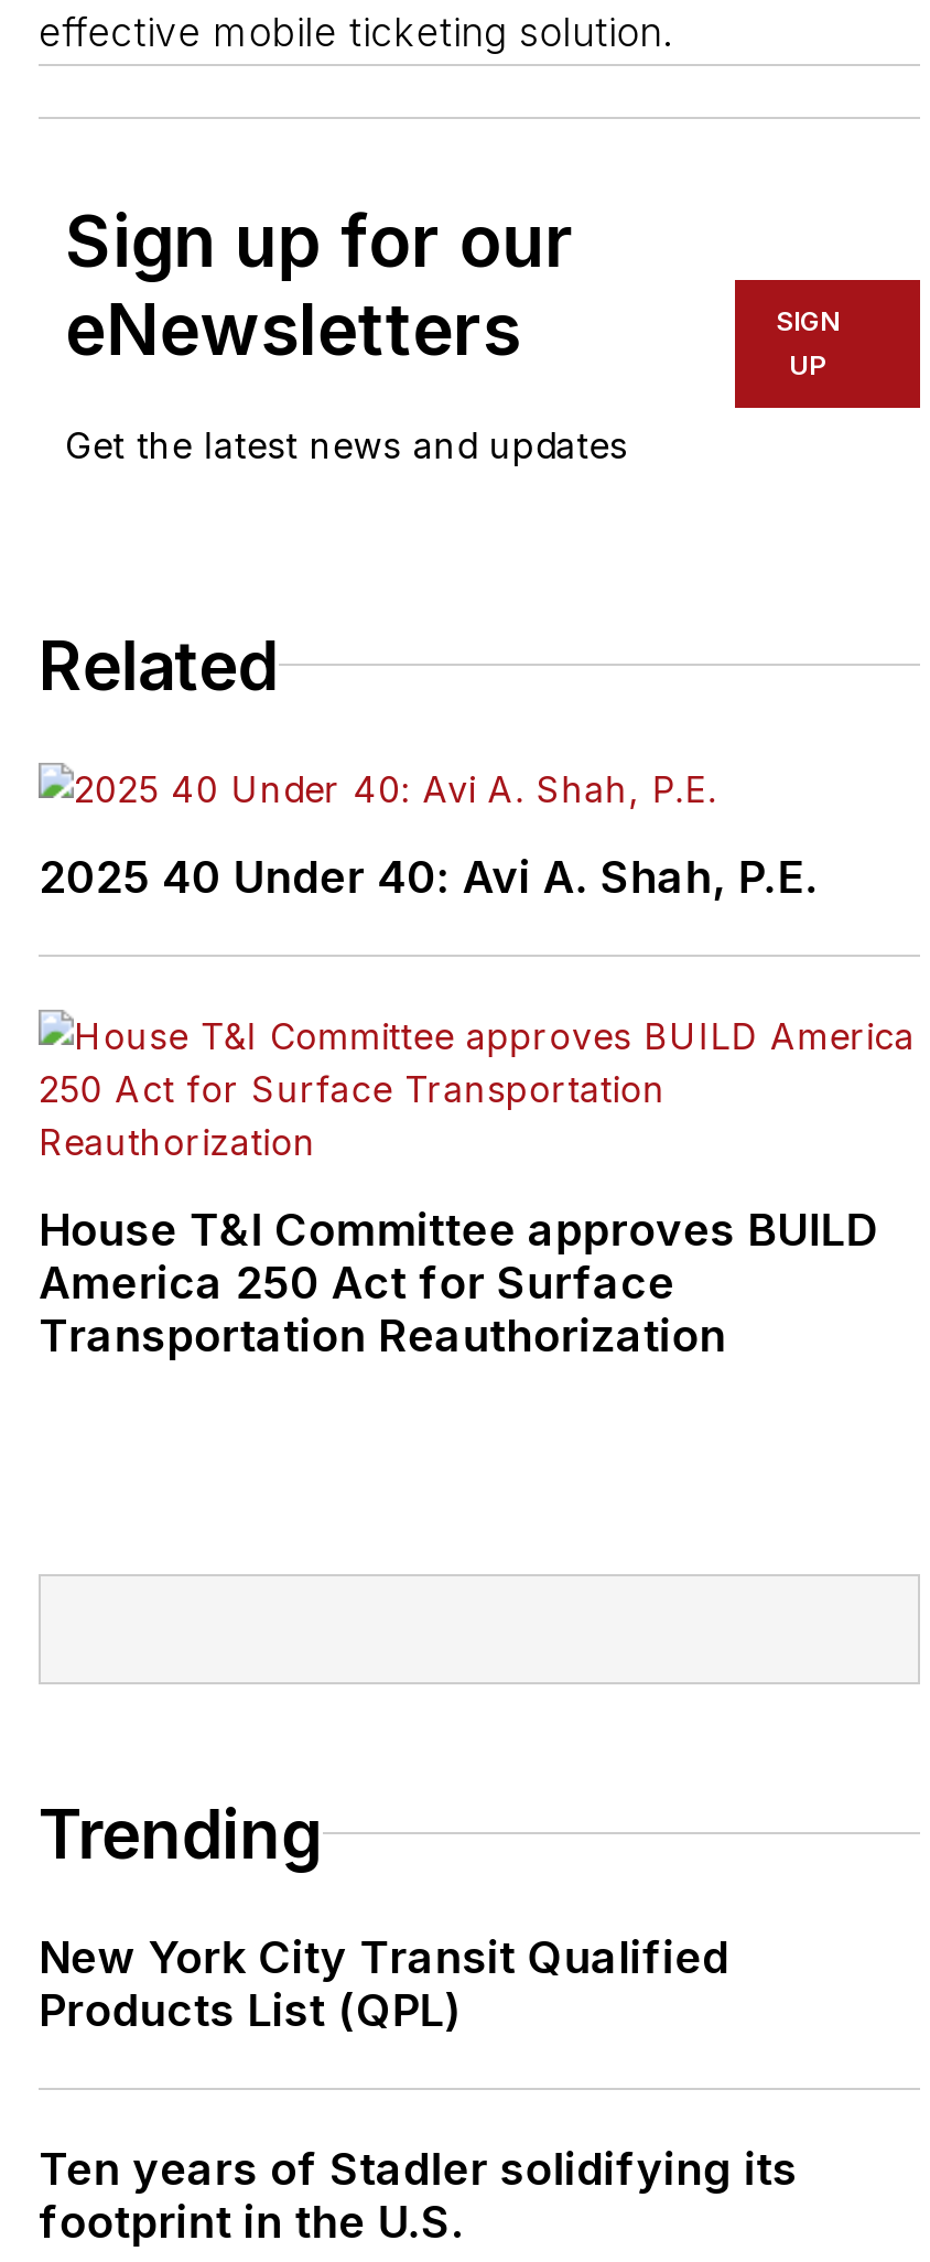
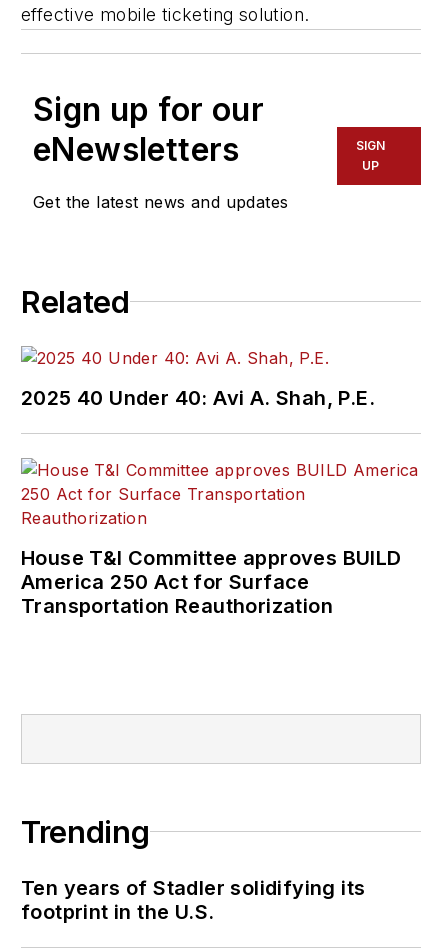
[39,1930,729,2036] New York City Transit Qualified | Products List (QPL) -> none

